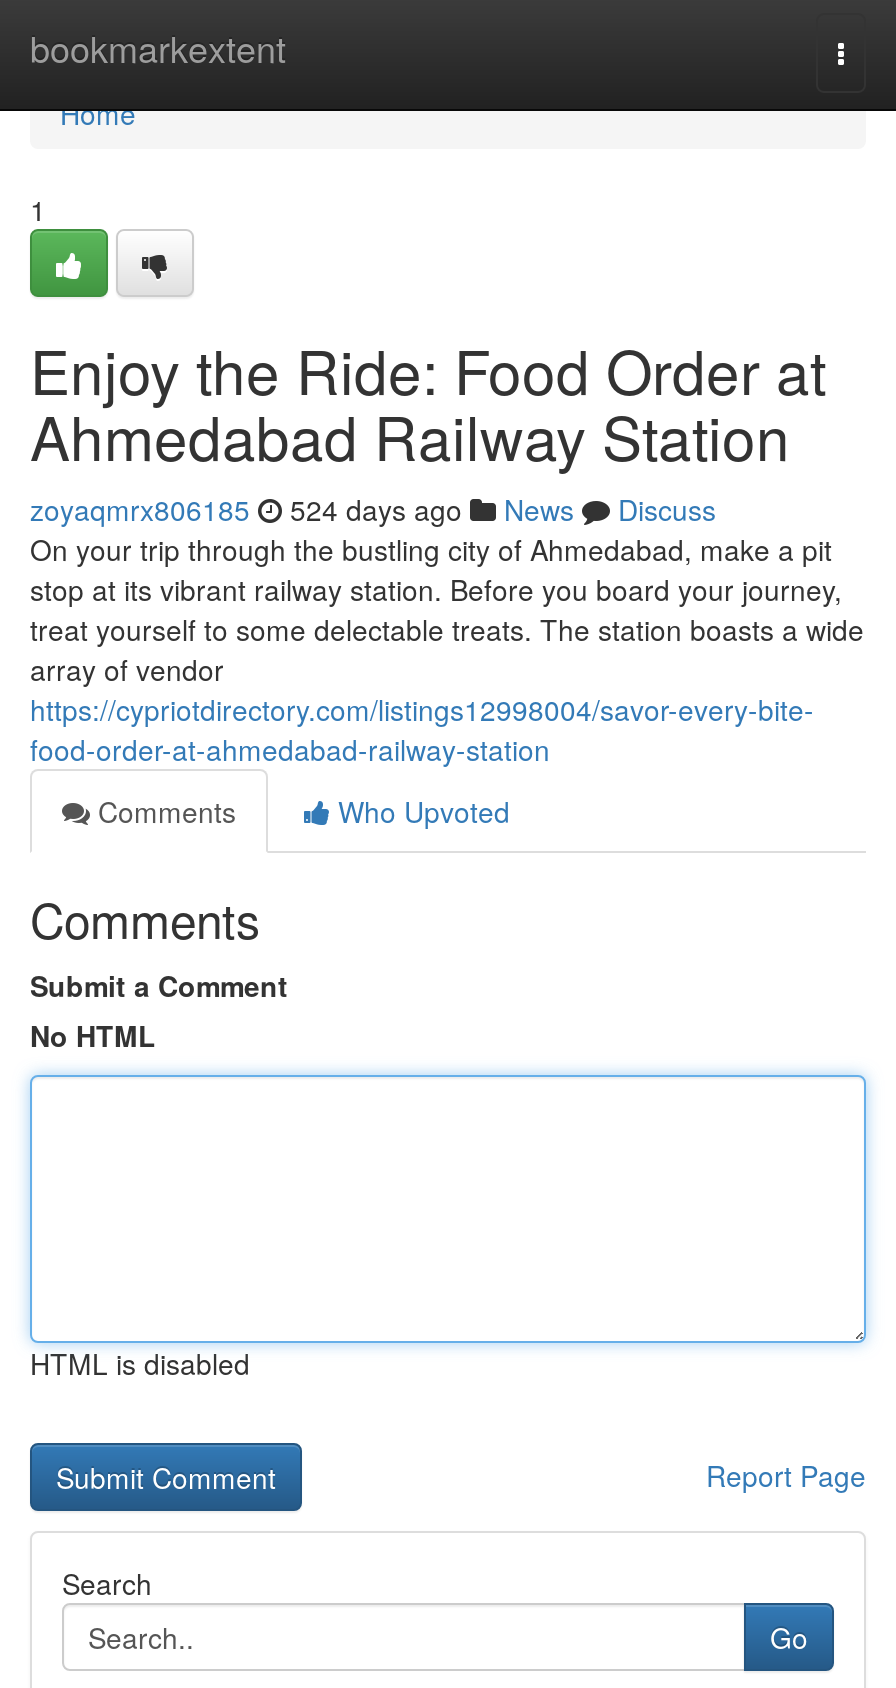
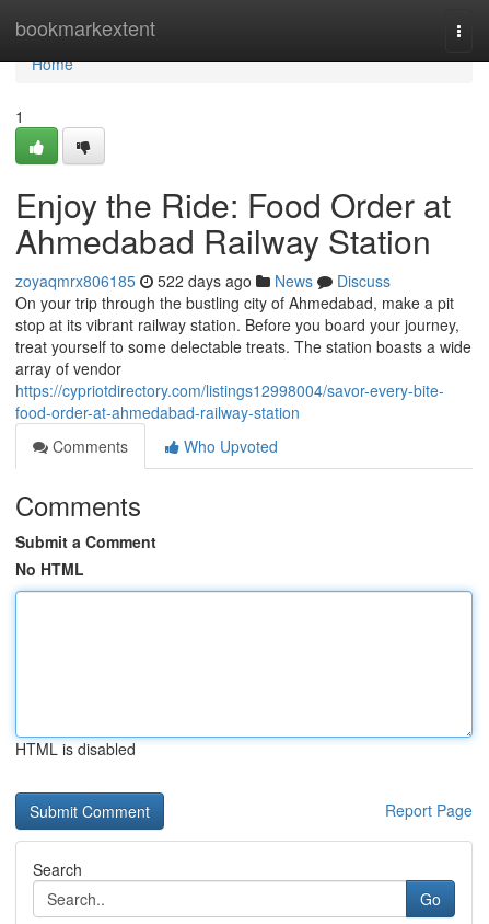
[30,489,716,529] zoyaqmrx806185 524 days ago News Discuss -> [15,270,391,292] zoyaqmrx806185 522 days ago News Discuss

